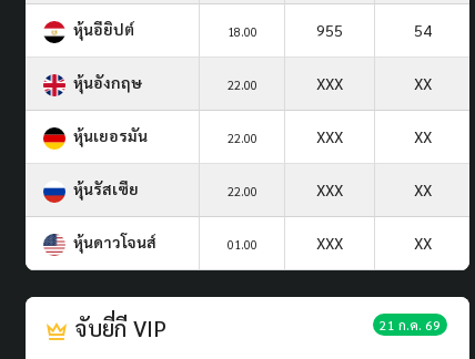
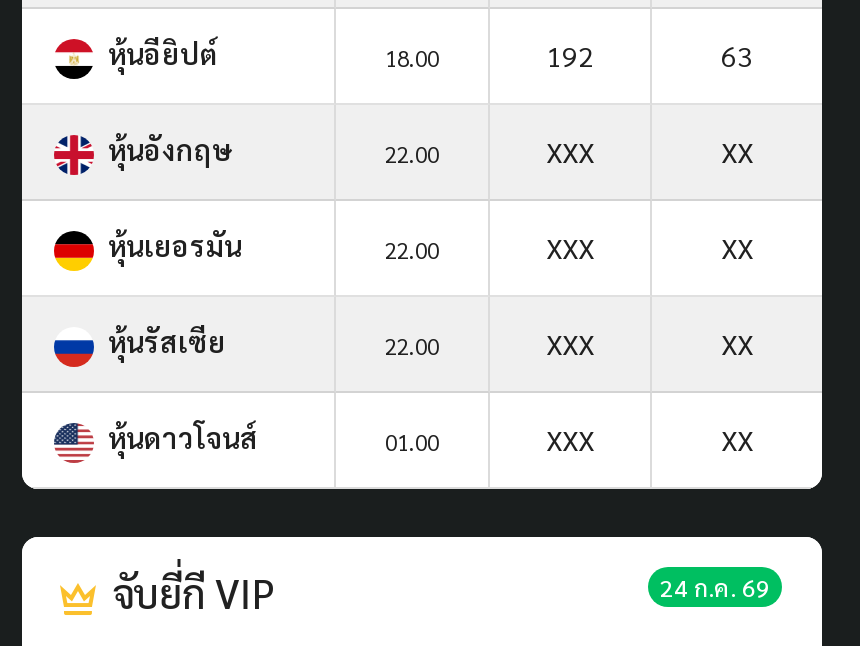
[316,20,343,40] 955 -> [546,37,594,73] 192
[413,20,431,40] 54 -> [721,37,753,73] 63
[380,316,441,333] 21 ก.ค. 69 -> [660,571,770,603] 24 ก.ค. 69

